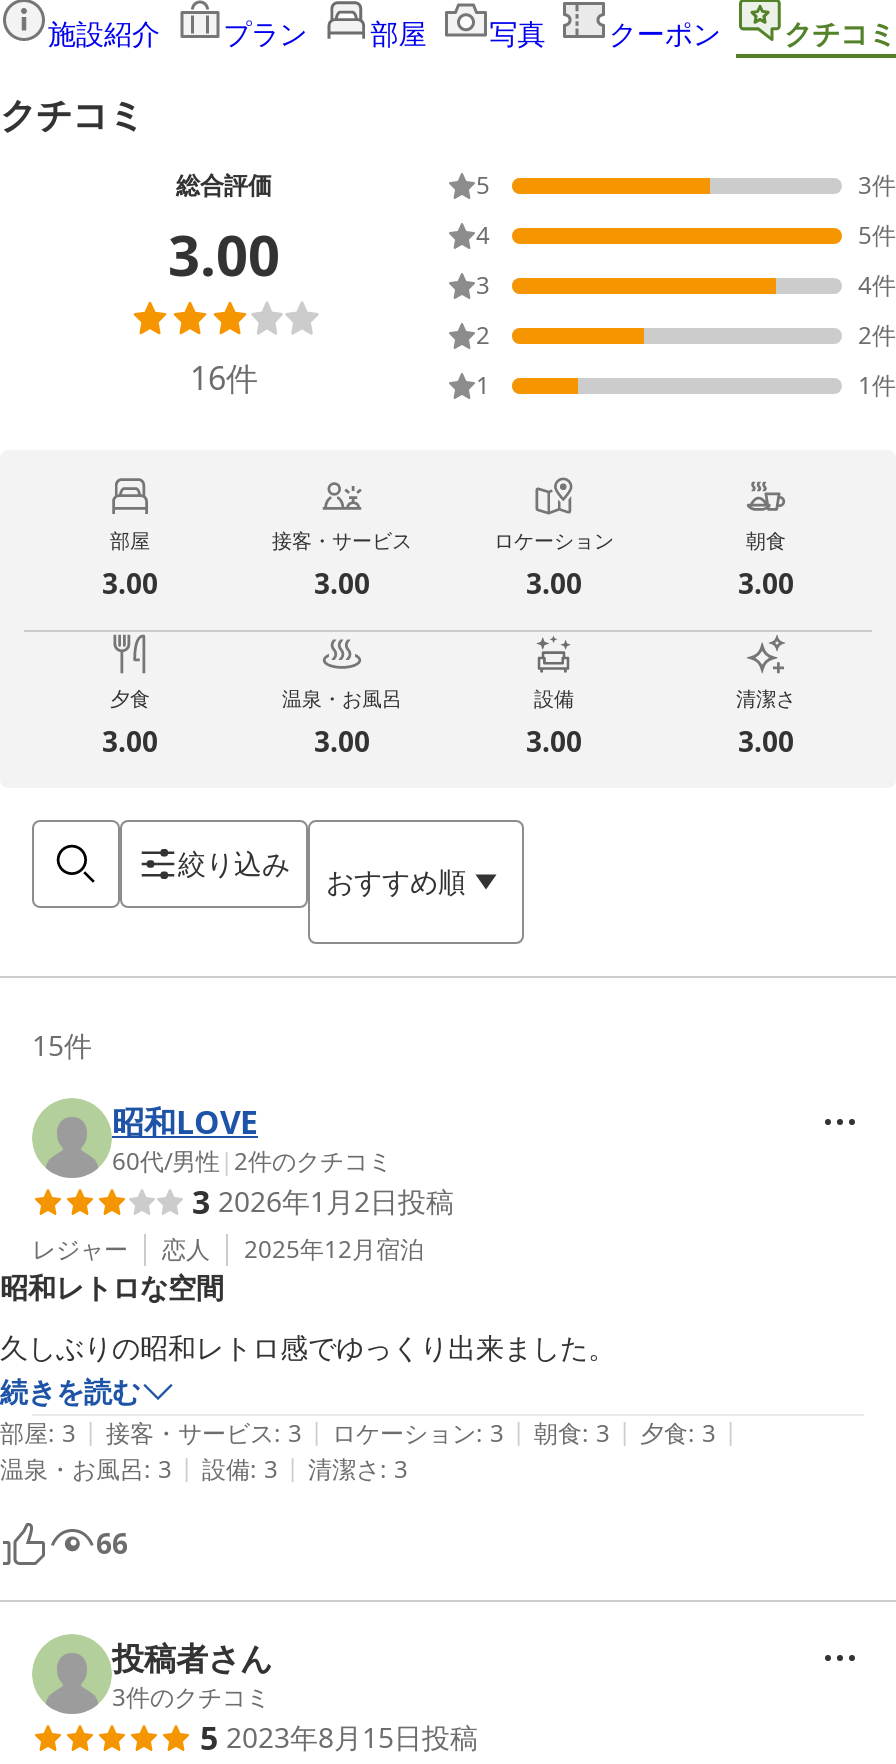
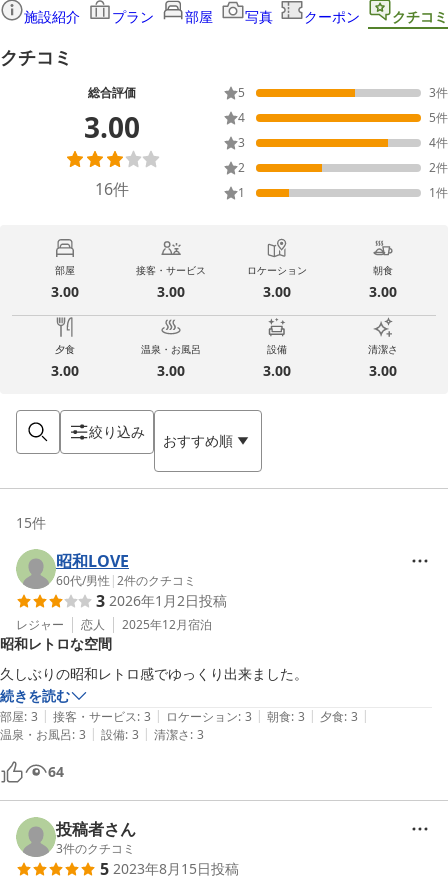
[96,1524,128,1562] 66 -> [48,762,64,781] 64

